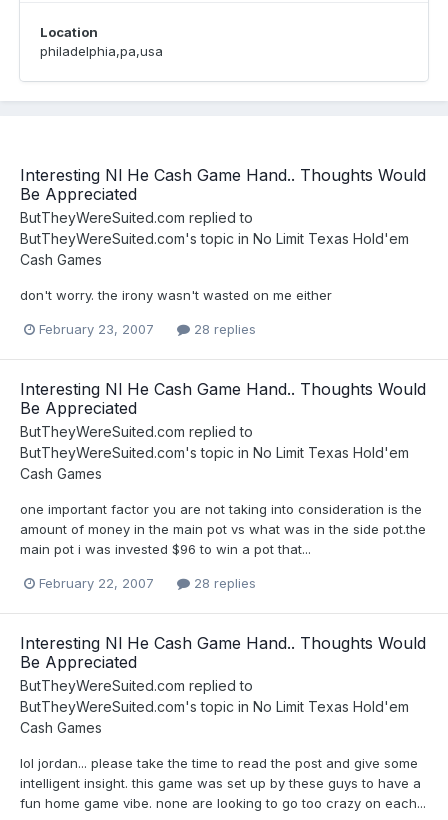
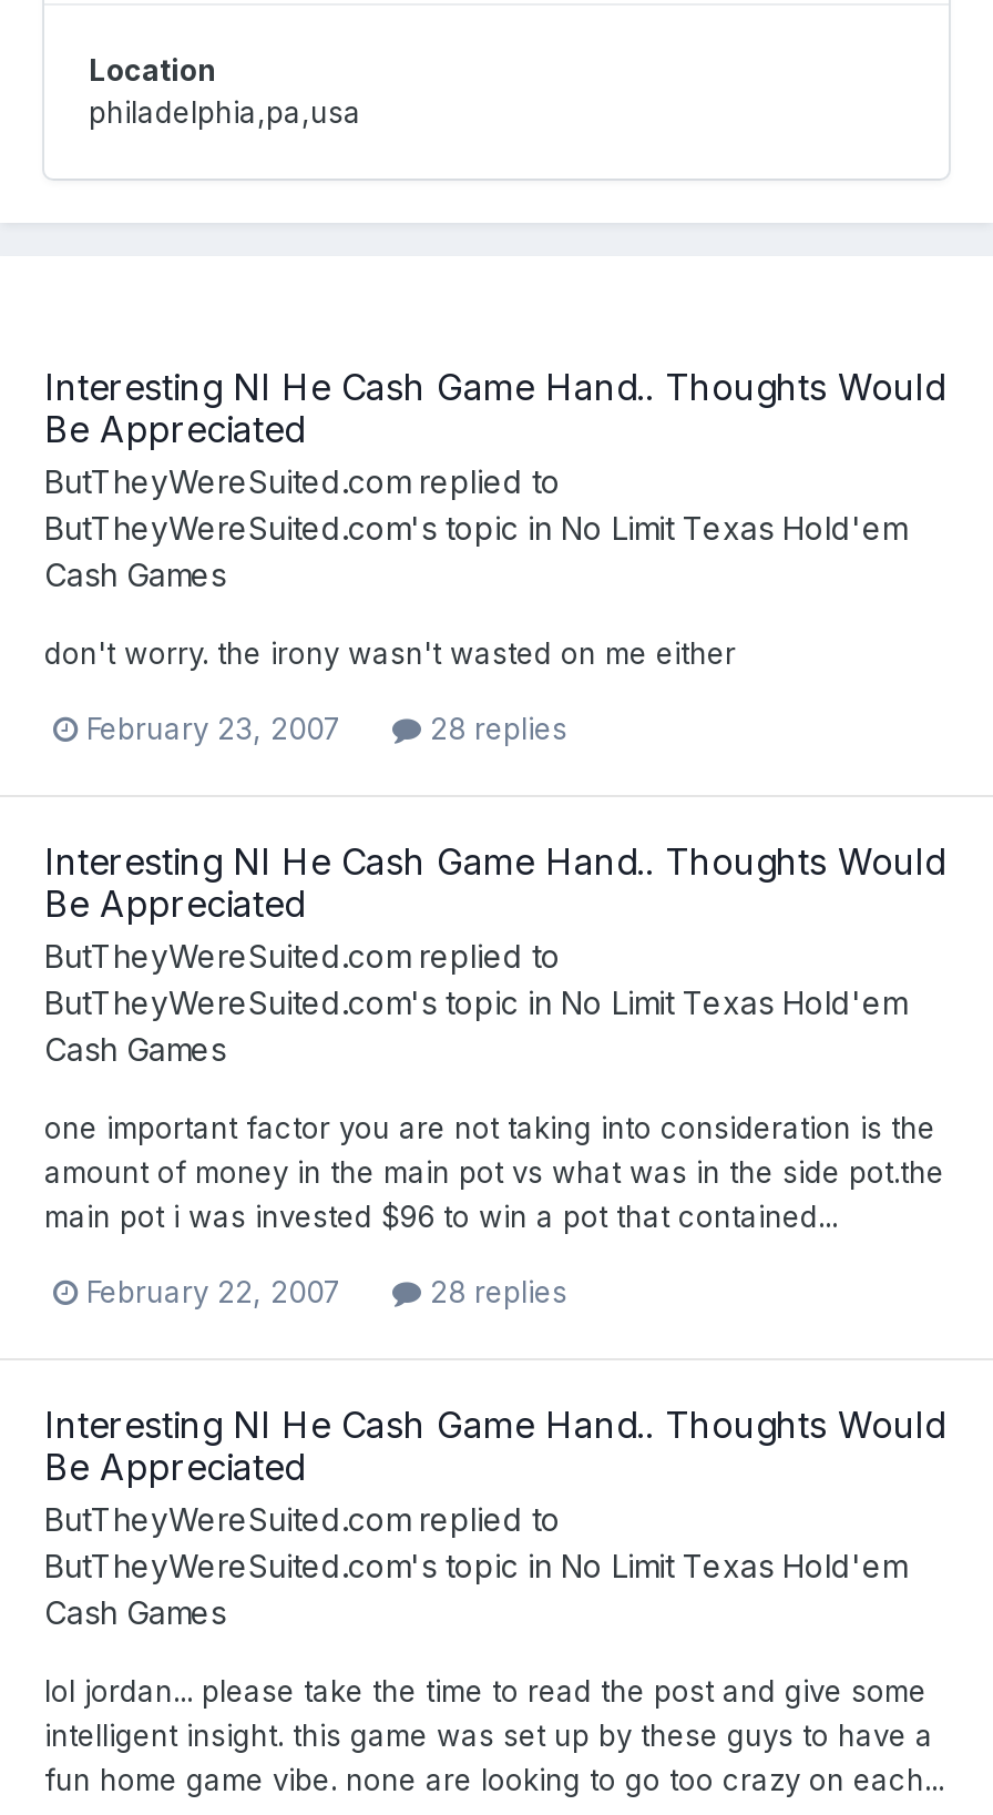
[20,541,311,557] main pot i was invested $96 to win a pot that... -> [44,1199,838,1234] main pot i was invested $96 to win a pot that contained...

